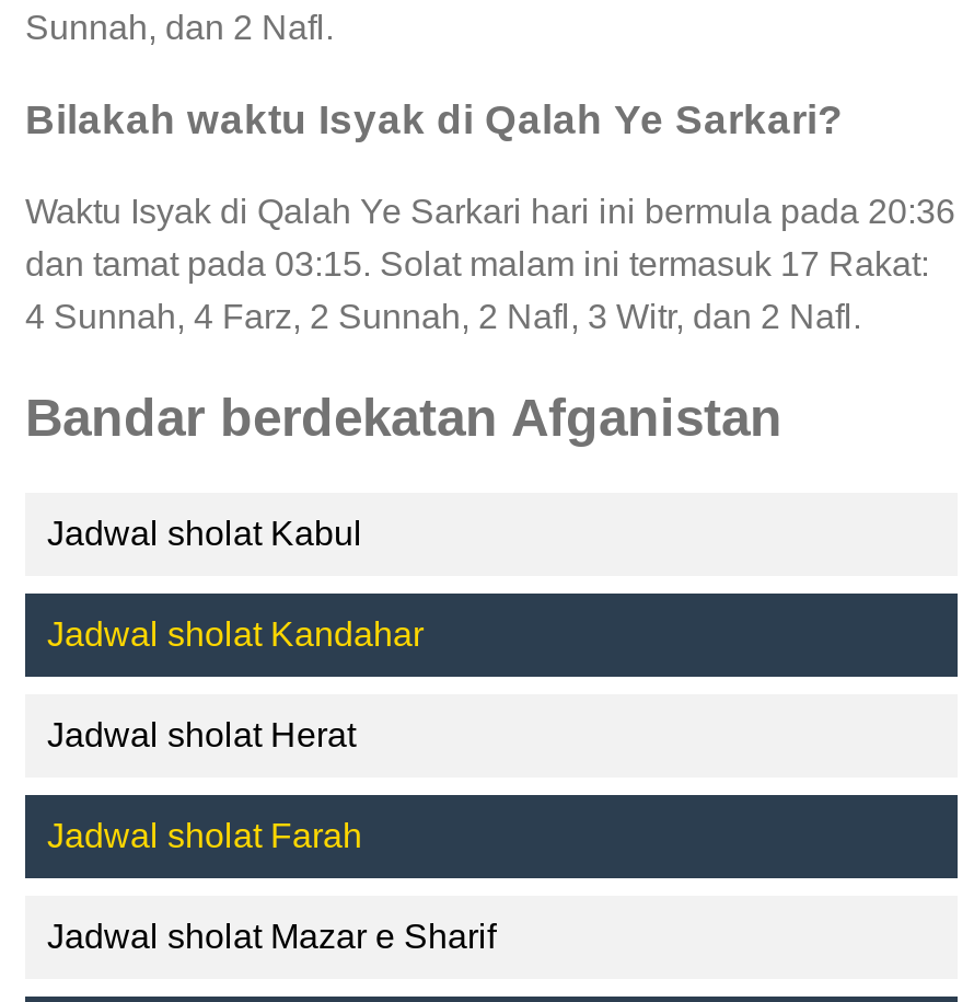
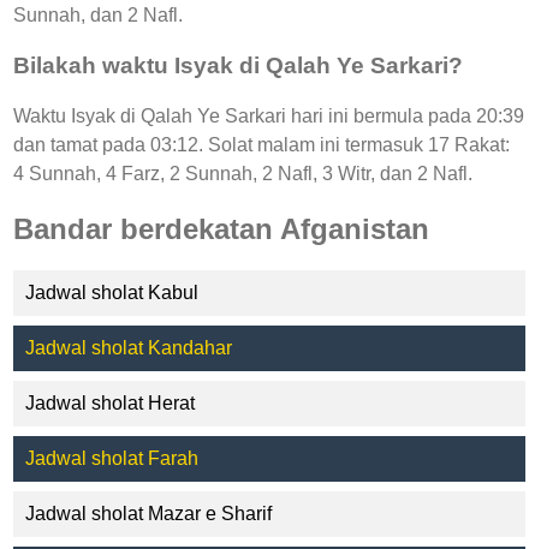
[25,192,955,230] Waktu Isyak di Qalah Ye Sarkari hari ini bermula pada 20:36 -> [13,105,524,126] Waktu Isyak di Qalah Ye Sarkari hari ini bermula pada 20:39
[25,245,929,282] dan tamat pada 03:15. Solat malam ini termasuk 17 Rakat: -> [13,134,510,155] dan tamat pada 03:12. Solat malam ini termasuk 17 Rakat:

